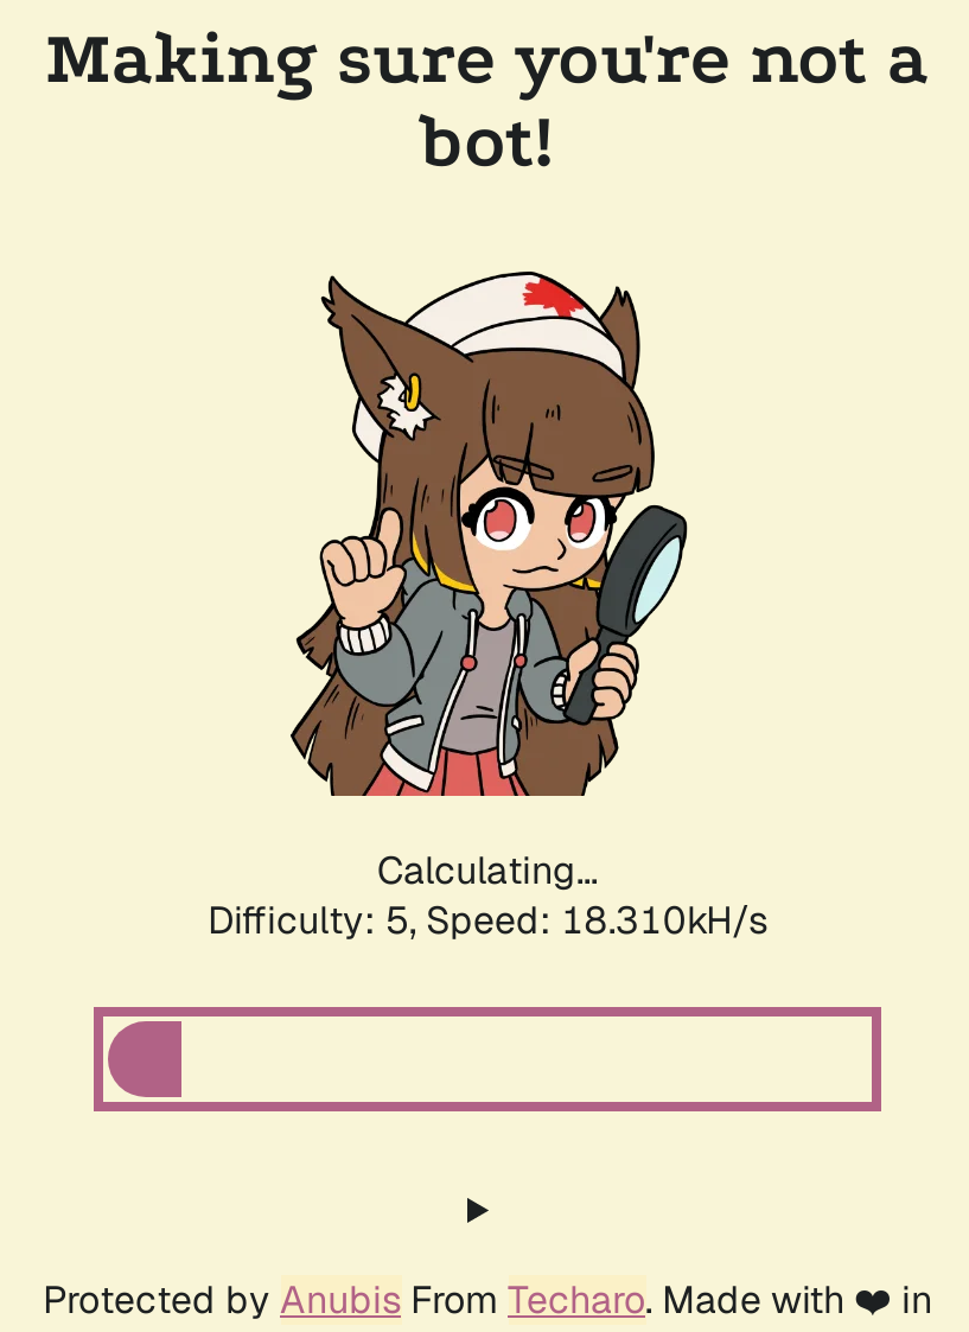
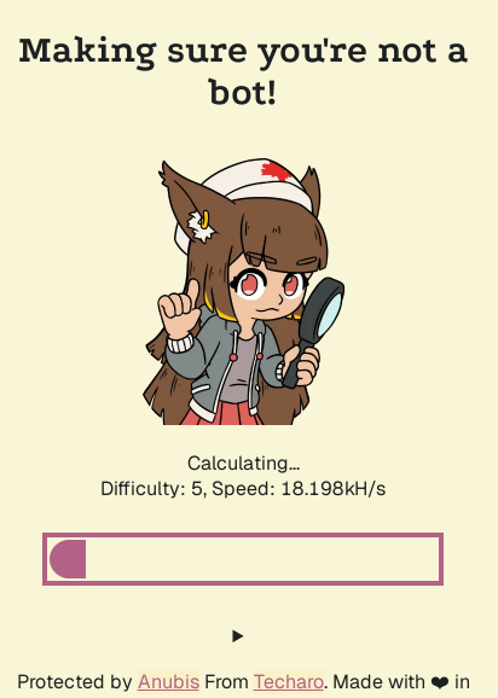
[208,896,767,945] Difficulty: 5, Speed: 18.310kH/s -> [100,476,386,501] Difficulty: 5, Speed: 18.198kH/s

